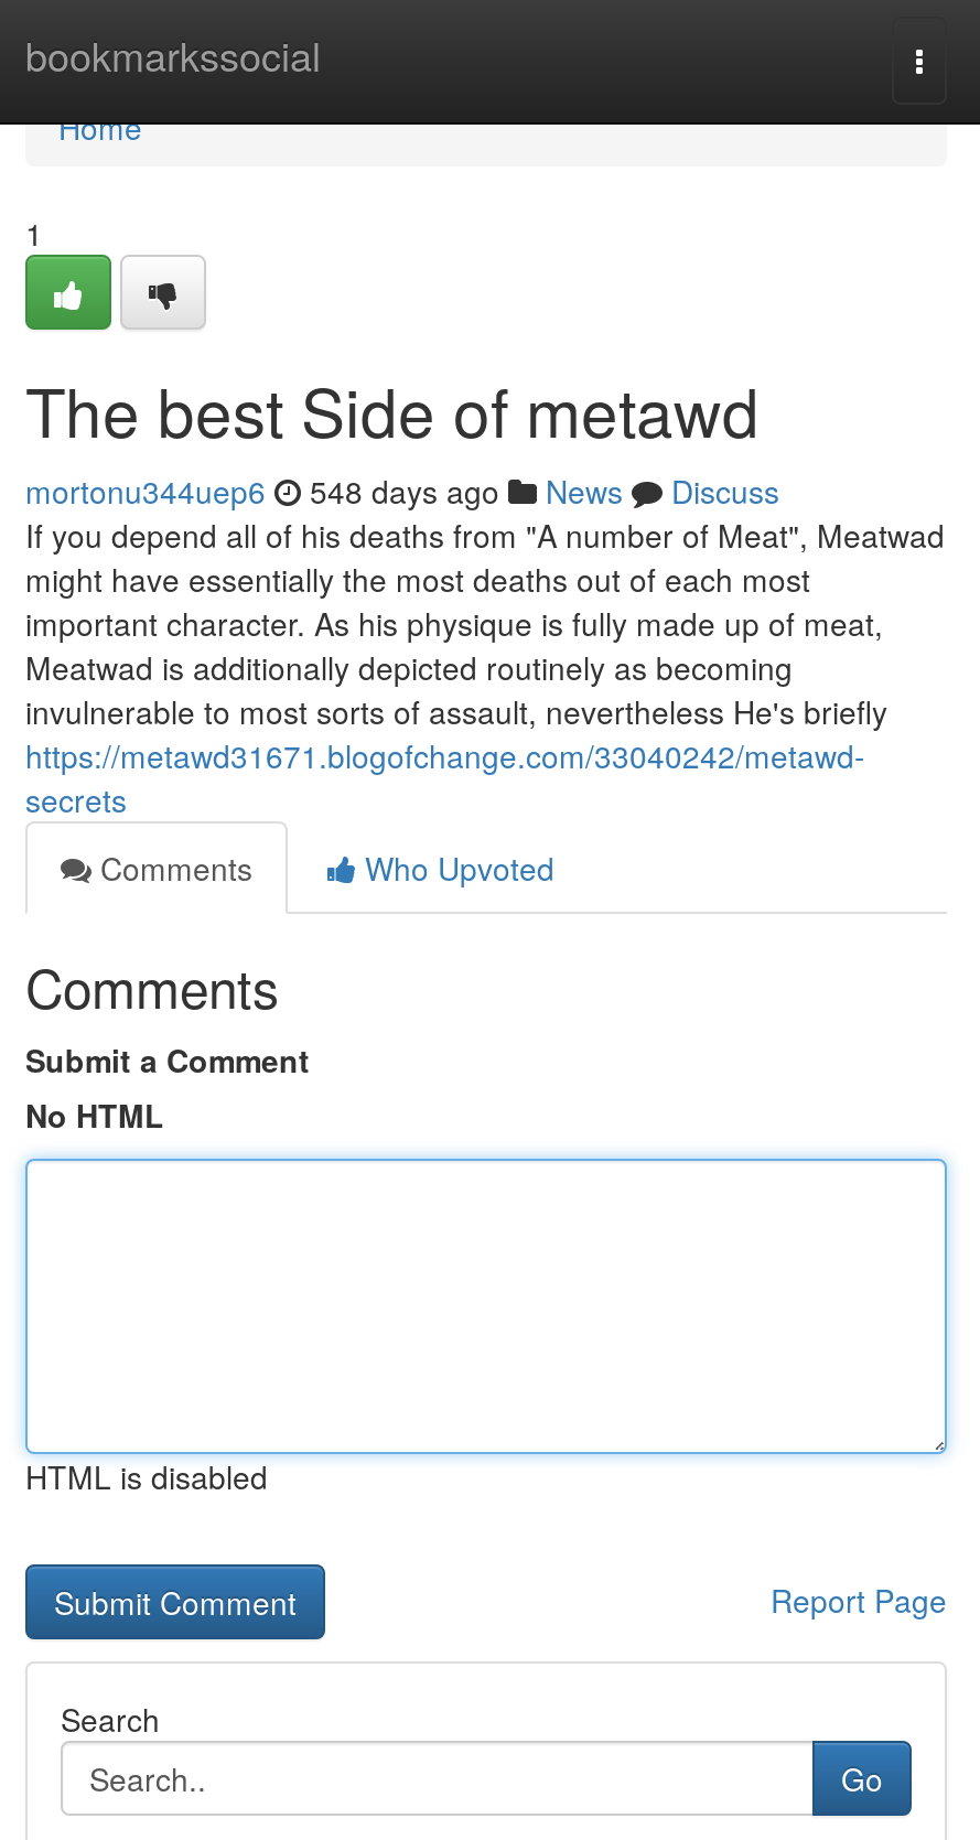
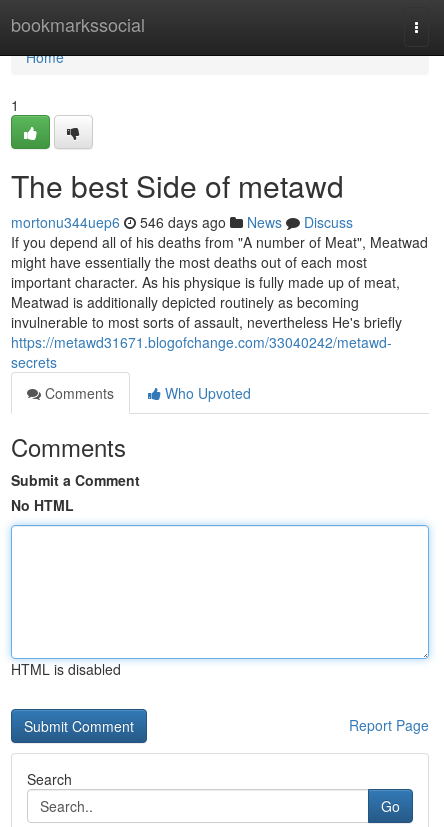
[25,469,779,513] mortonu344uep6 548 days ago News Discuss -> [11,212,353,232] mortonu344uep6 546 days ago News Discuss

